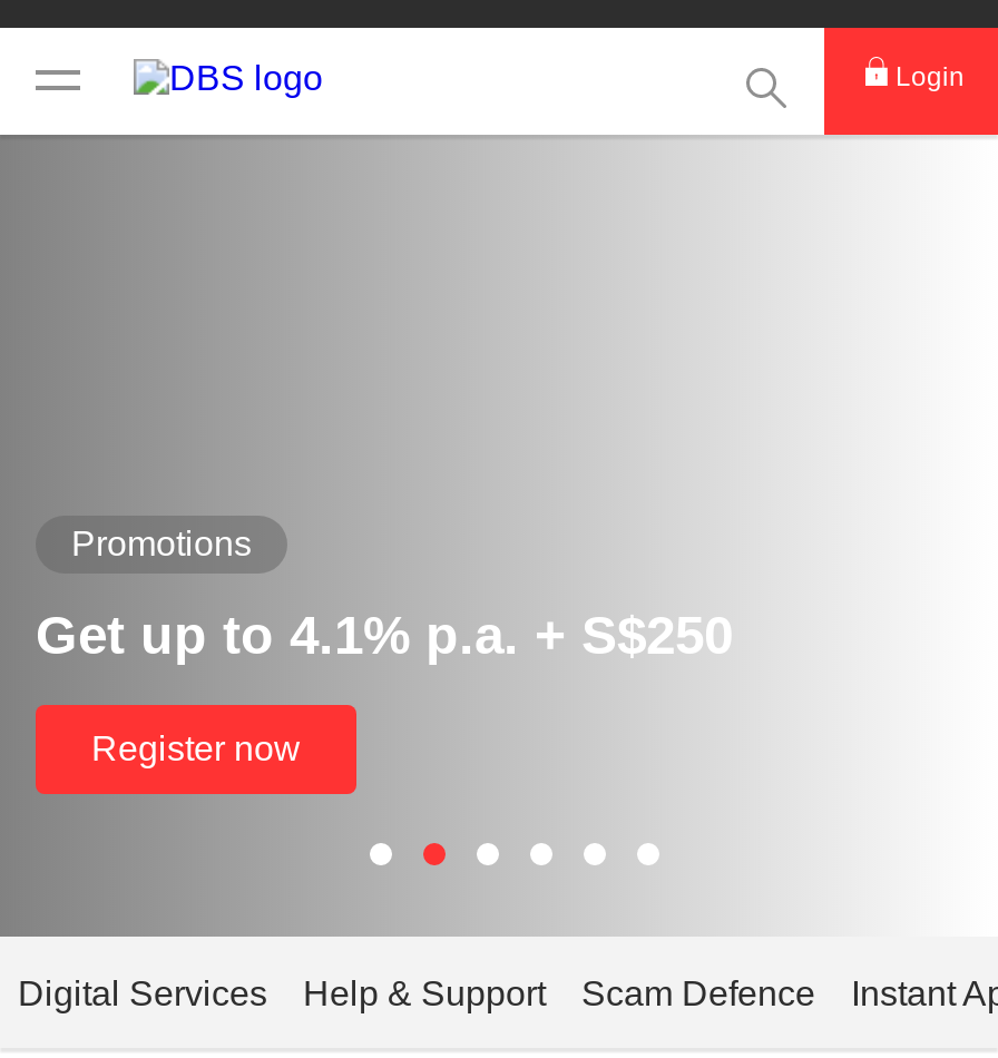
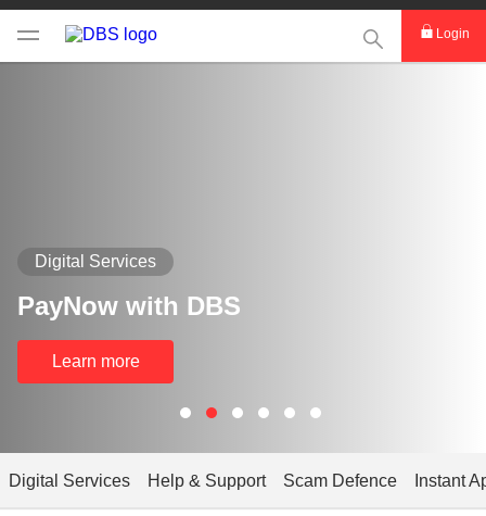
[71,525,252,562] Promotions -> [35,252,156,270] Digital Services
[36,605,733,665] Get up to 4.1% p.a. + S$250 -> [17,291,241,320] PayNow with DBS
[91,729,301,767] Register now -> [52,352,139,370] Learn more

